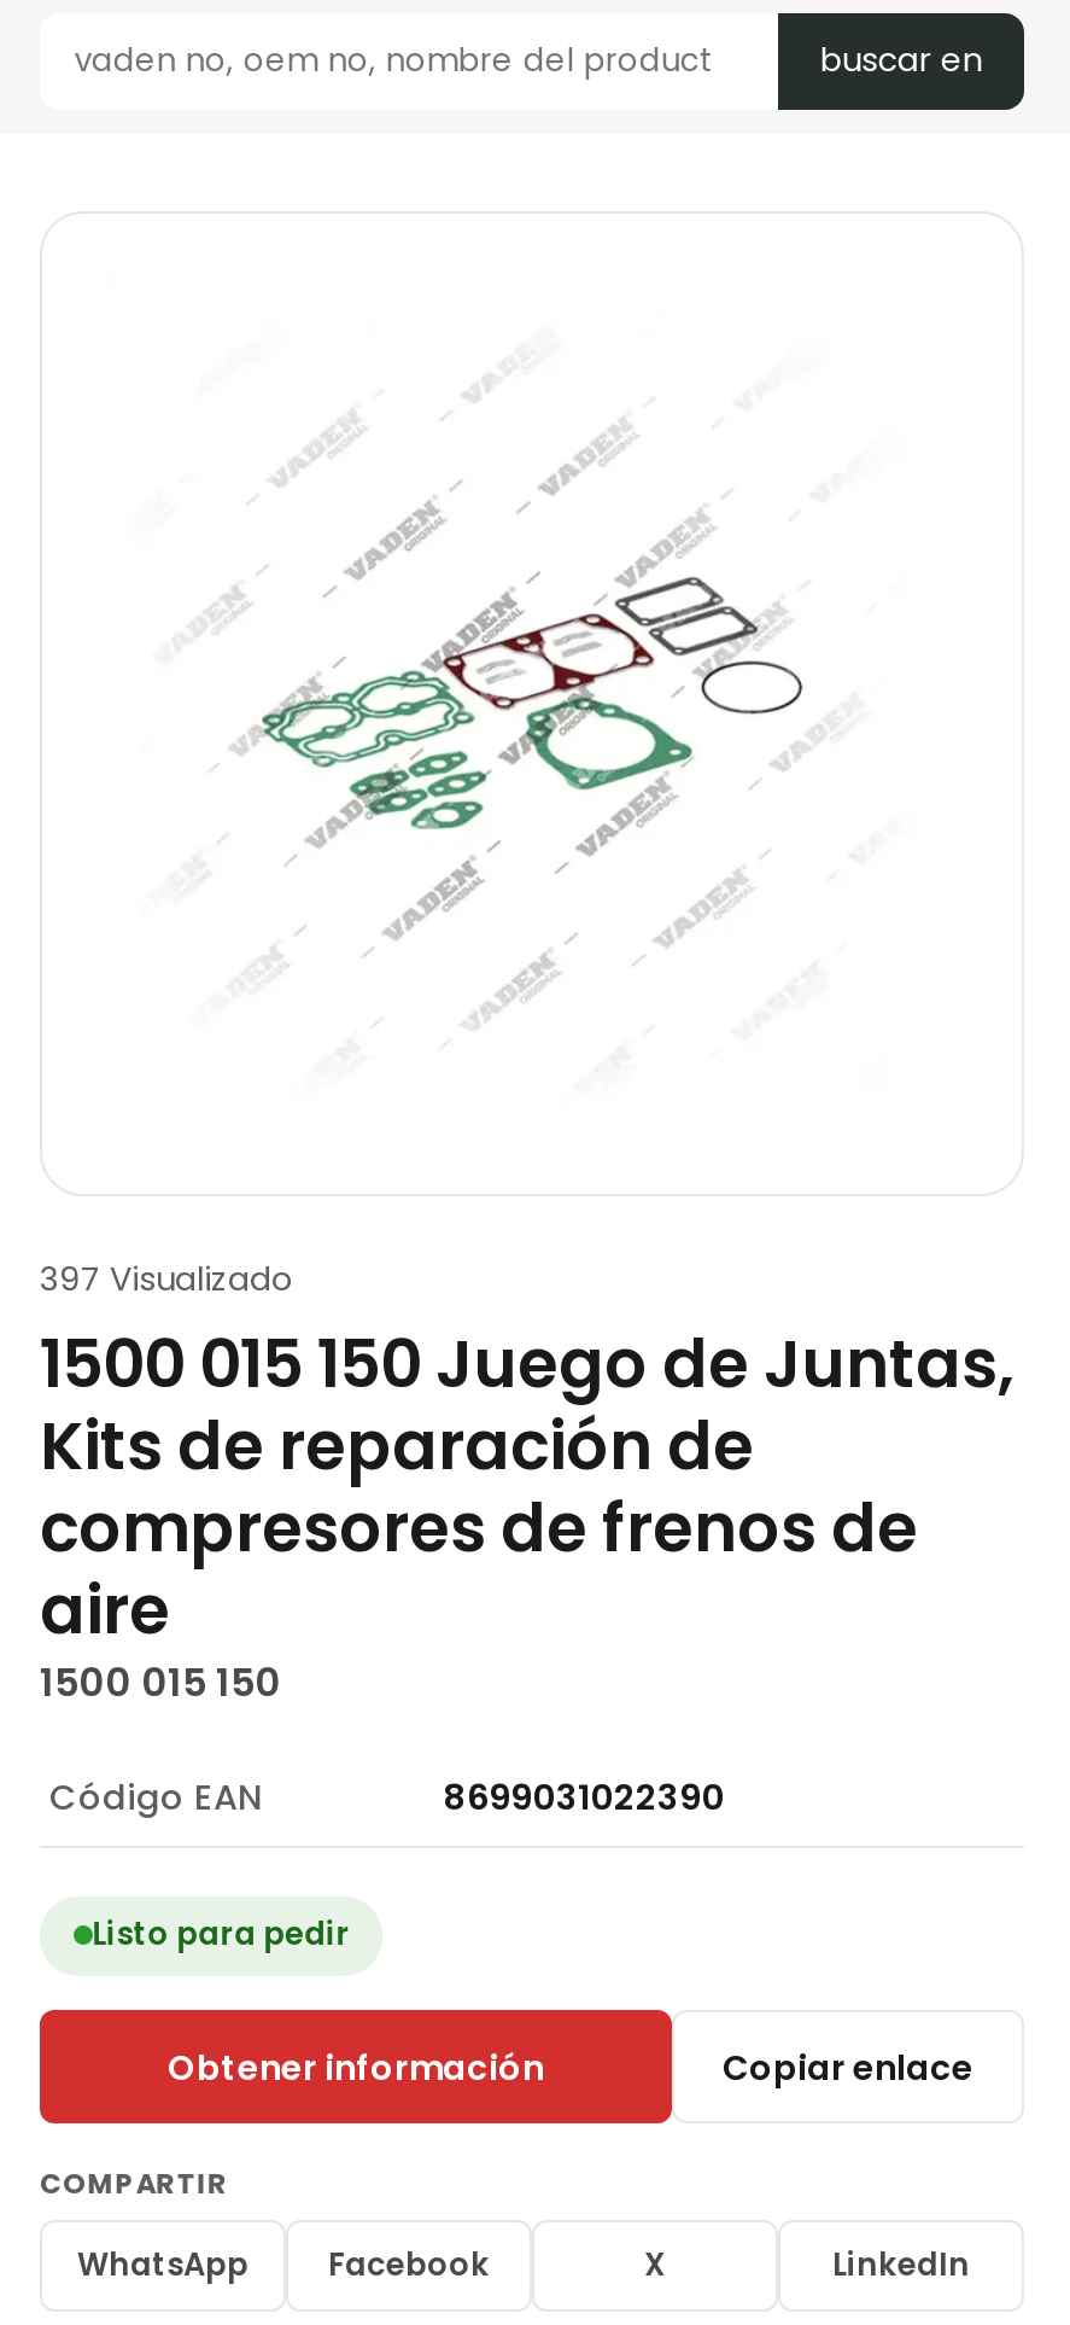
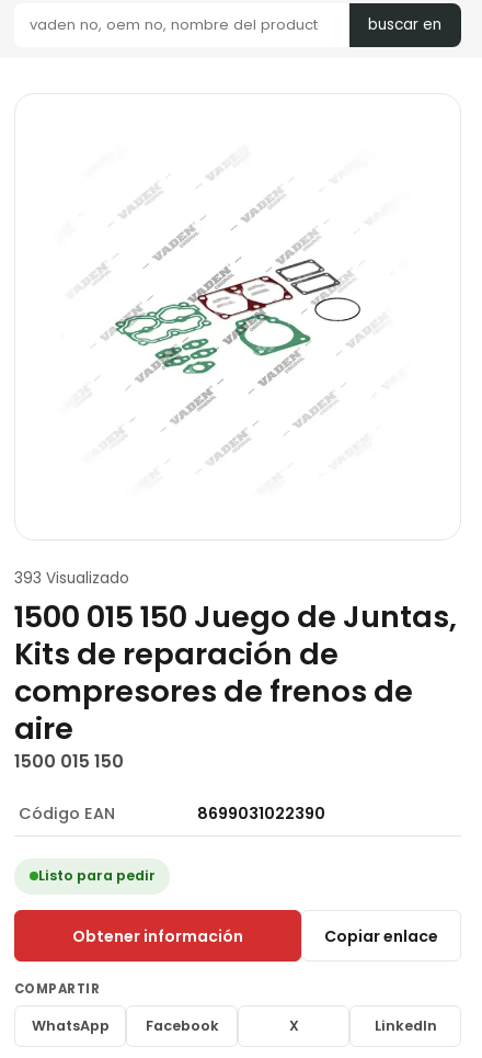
[40,1256,293,1302] 397 Visualizado -> [14,568,129,589] 393 Visualizado

